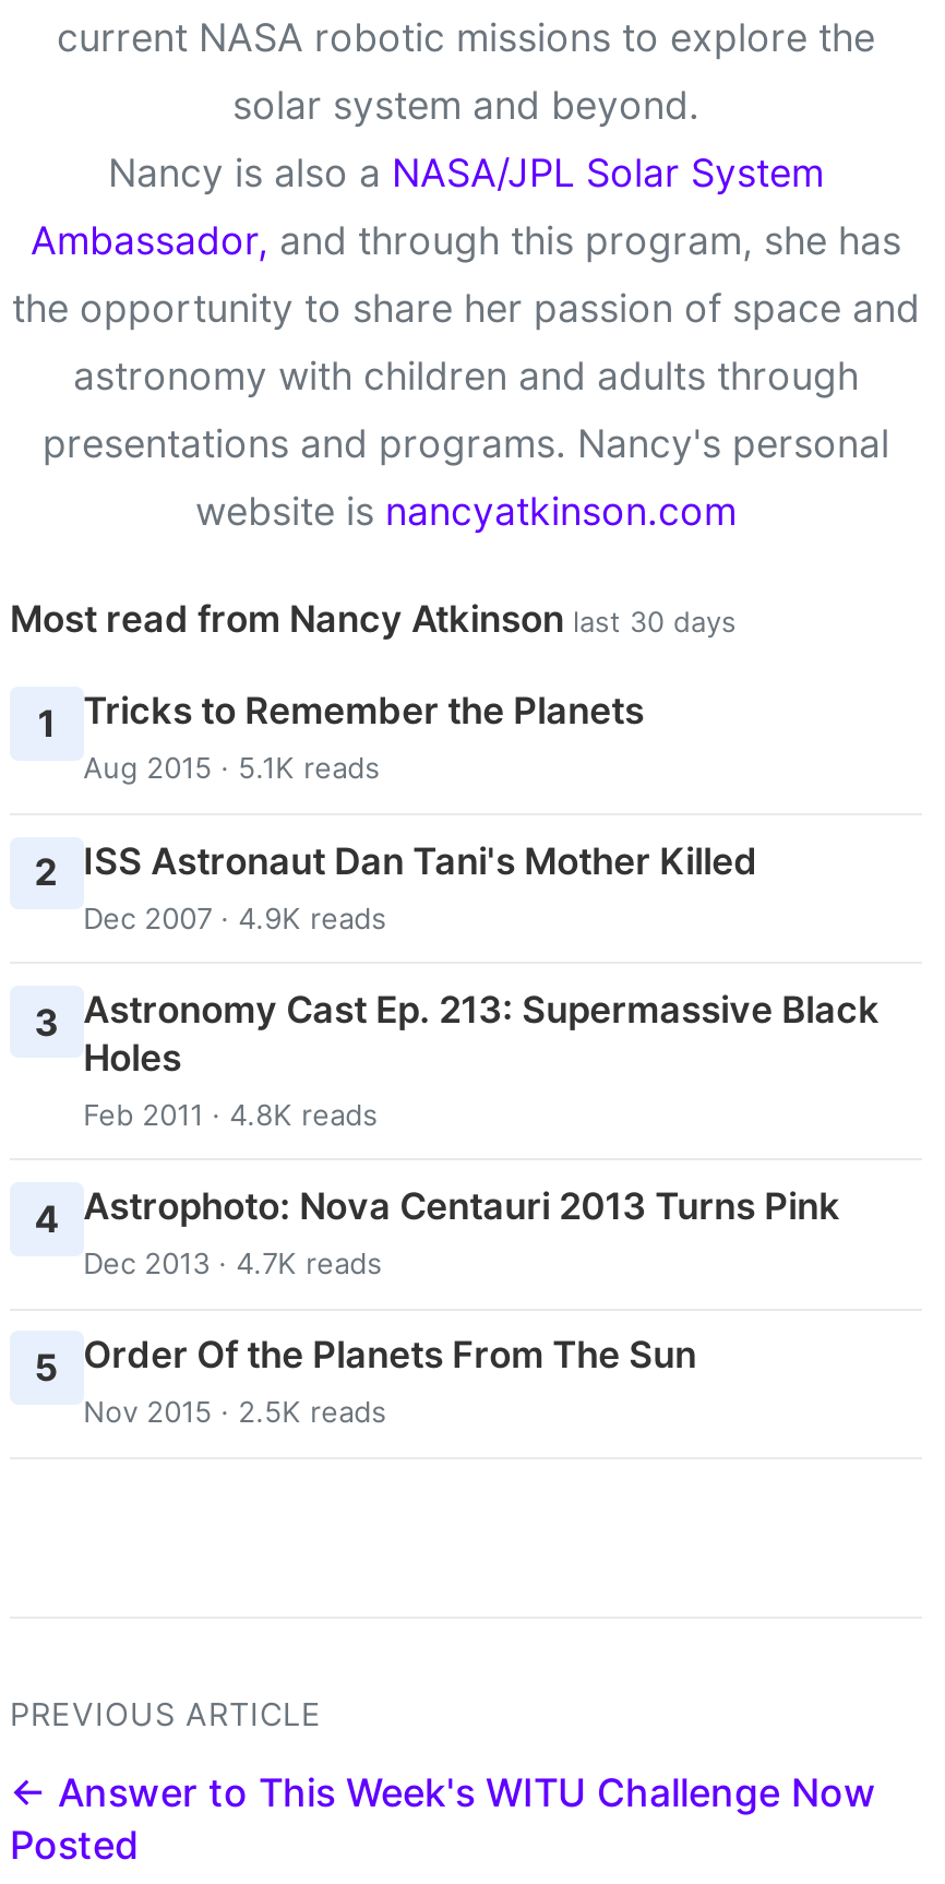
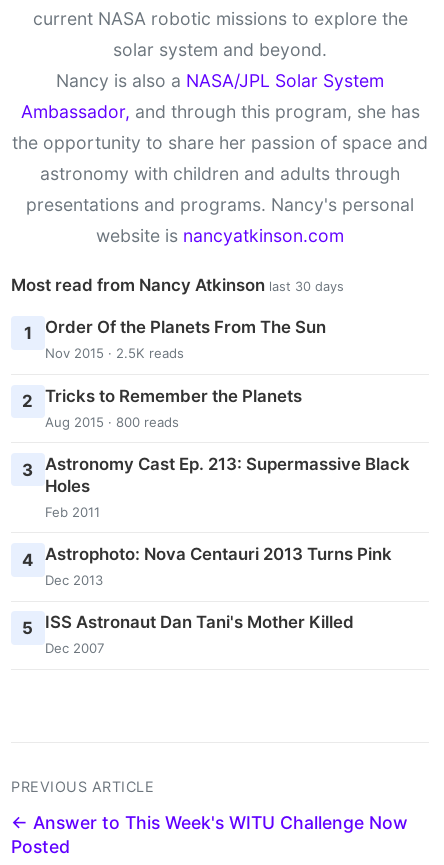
[83,690,644,786] Tricks to Remember the Planets | Aug 2015 · 5.1K reads -> [45,317,326,361] Order Of the Planets From The Sun | Nov 2015 · 2.5K reads
[34,839,758,935] 2 ISS Astronaut Dan Tani's Mother Killed | Dec 2007 · 4.9K reads -> [22,386,302,430] 2 Tricks to Remember the Planets | Aug 2015 · 800 reads
[83,1097,378,1131] Feb 2011 · 4.8K reads -> [45,504,100,520] Feb 2011
[83,1245,382,1280] Dec 2013 · 4.7K reads -> [45,572,103,588] Dec 2013
[34,1333,696,1429] 5 Order Of the Planets From The Sun | Nov 2015 · 2.5K reads -> [22,612,354,656] 5 ISS Astronaut Dan Tani's Mother Killed | Dec 2007

